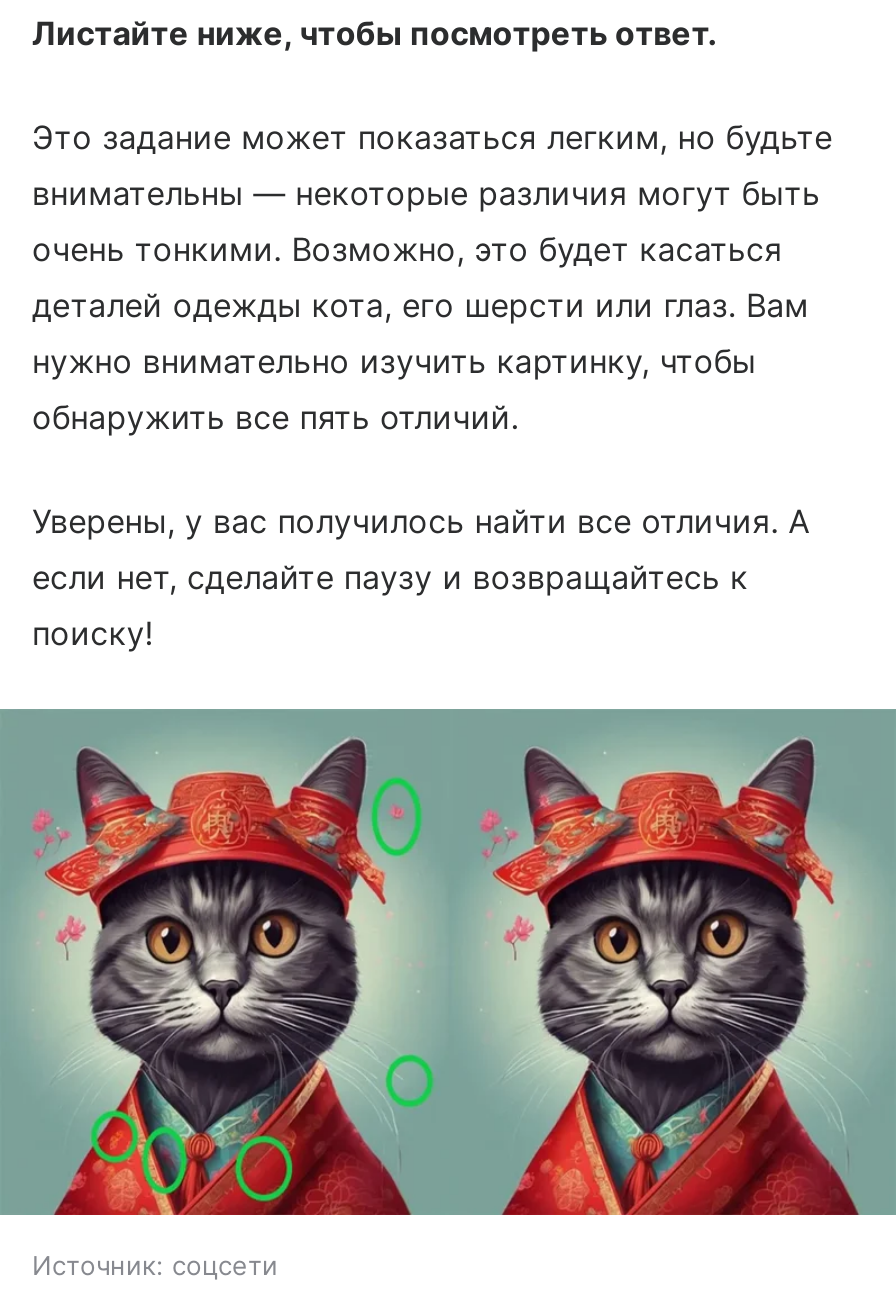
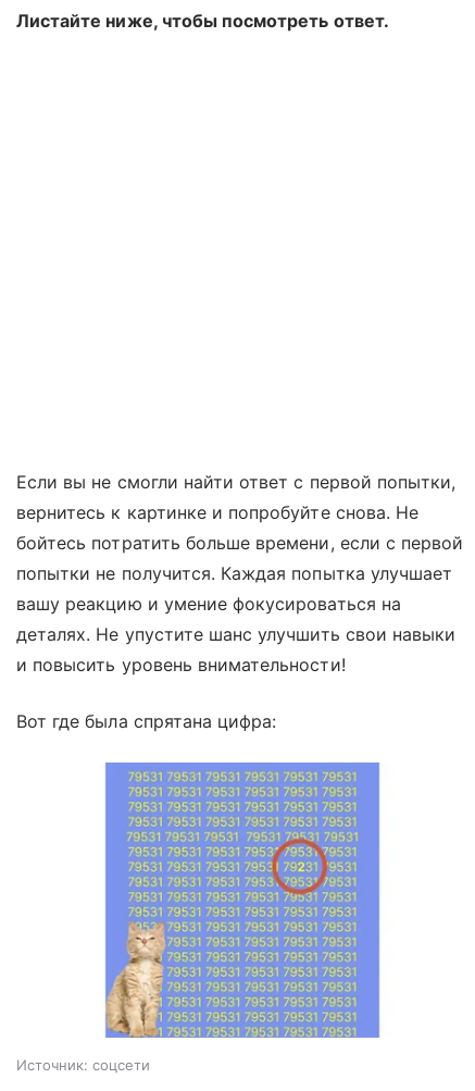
[32,117,832,437] Это задание может показаться легким, но будьте | внимательны — некоторые различия могут быть | очень тонкими. Возможно, это будет касаться | деталей одежды кота, его шерсти или глаз. Вам | нужно внимательно изучить картинку, чтобы | обнаружить все пять отличий. -> [16,471,463,676] Если вы не смогли найти ответ с первой попытки, | вернитесь к картинке и попробуйте снова. Не | бойтесь потратить больше времени, если с первой | попытки не получится. Каждая попытка улучшает | вашу реакцию и умение фокусироваться на | деталях. Не упустите шанс улучшить свои навыки | и повысить уровень внимательности!
[32,501,810,653] Уверены, у вас получилось найти все отличия. А | если нет, сделайте паузу и возвращайтесь к | поиску! -> [16,711,277,732] Вот где была спрятана цифра:
[6,708,890,1218] [image] -> [103,761,382,1039] [image]

